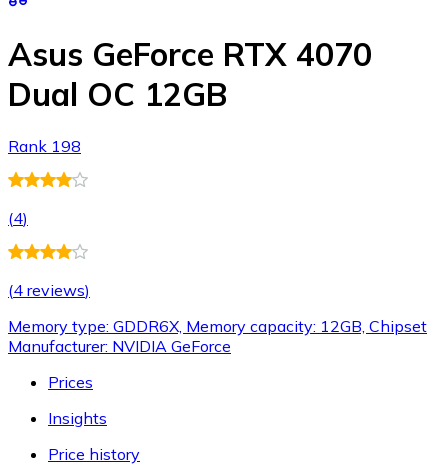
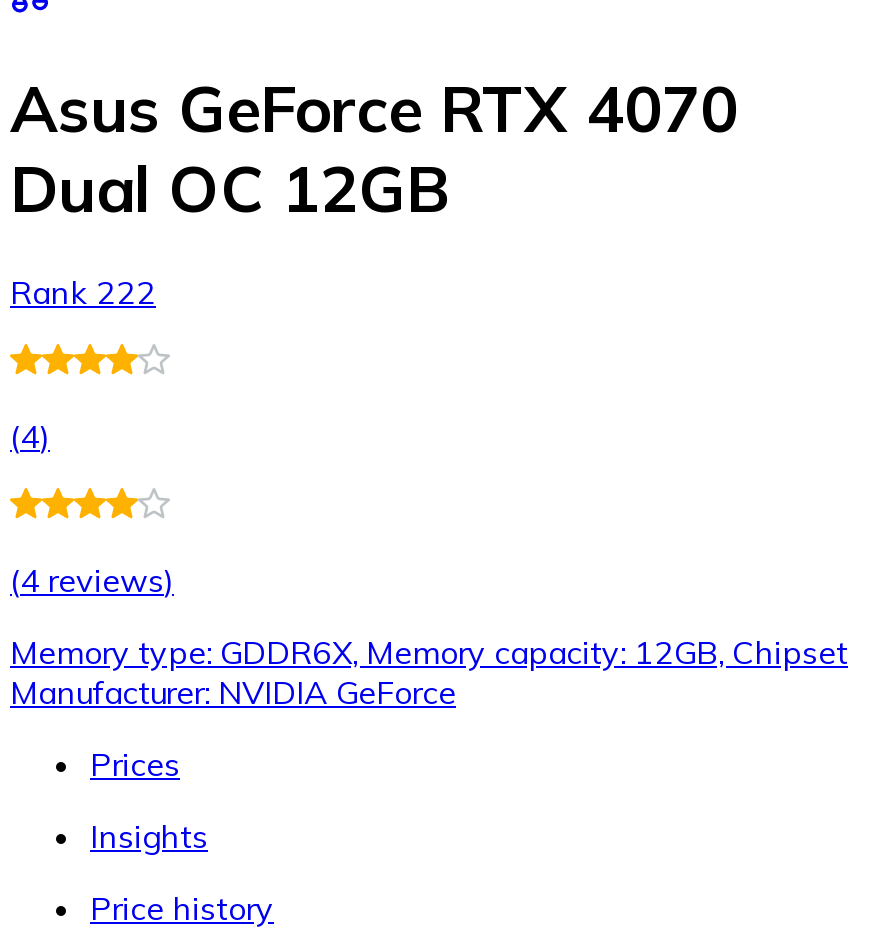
[8,135,81,155] Rank 198 -> [10,271,156,311] Rank 222

